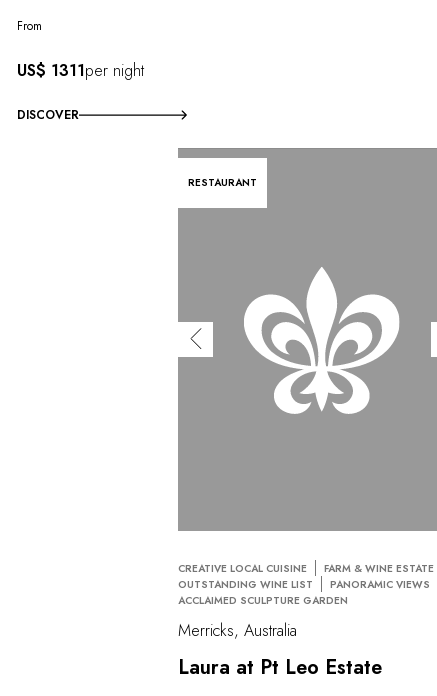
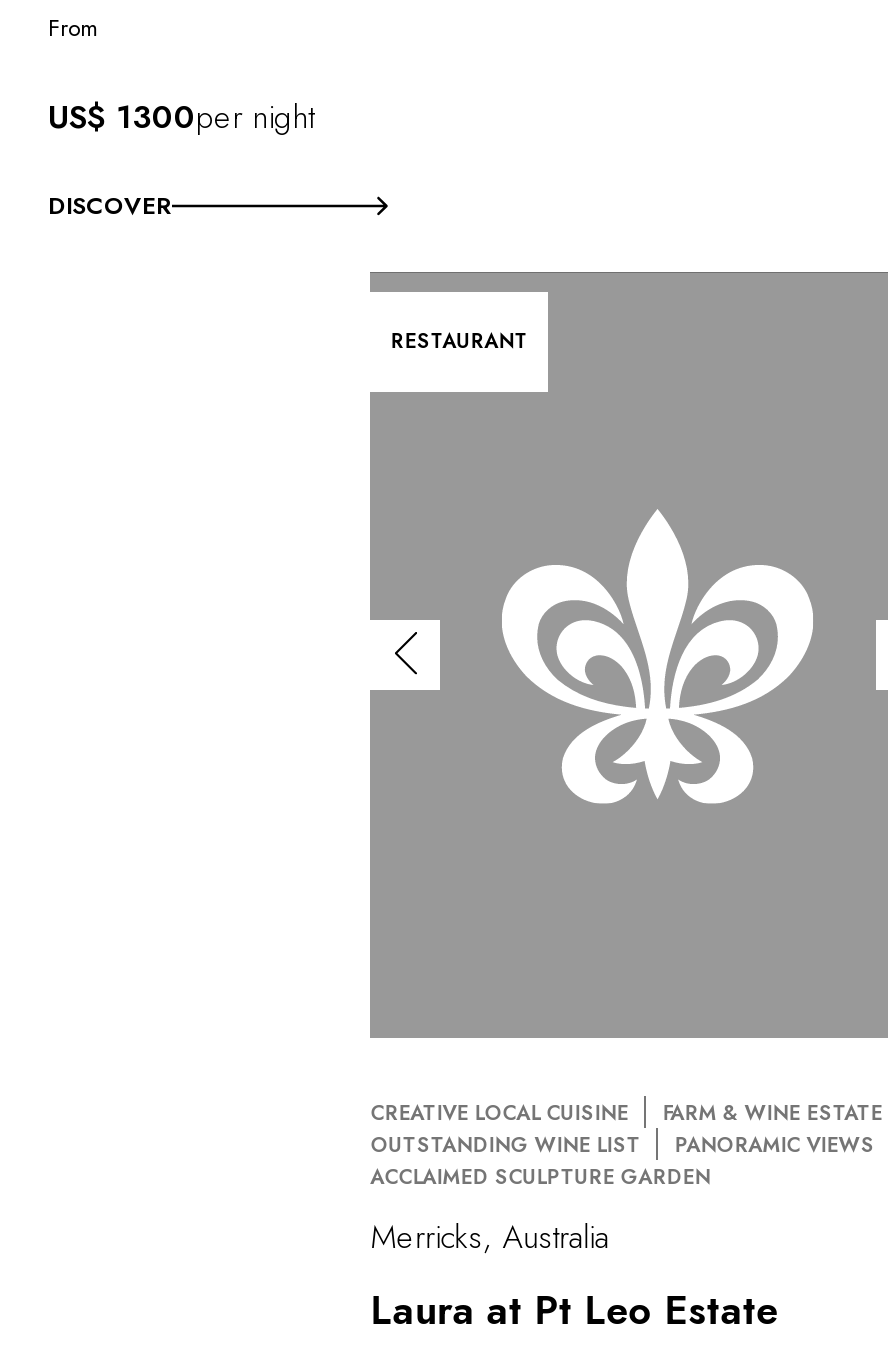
[17,59,144,82] US$ 1311per night -> [48,93,314,139] US$ 1300per night

